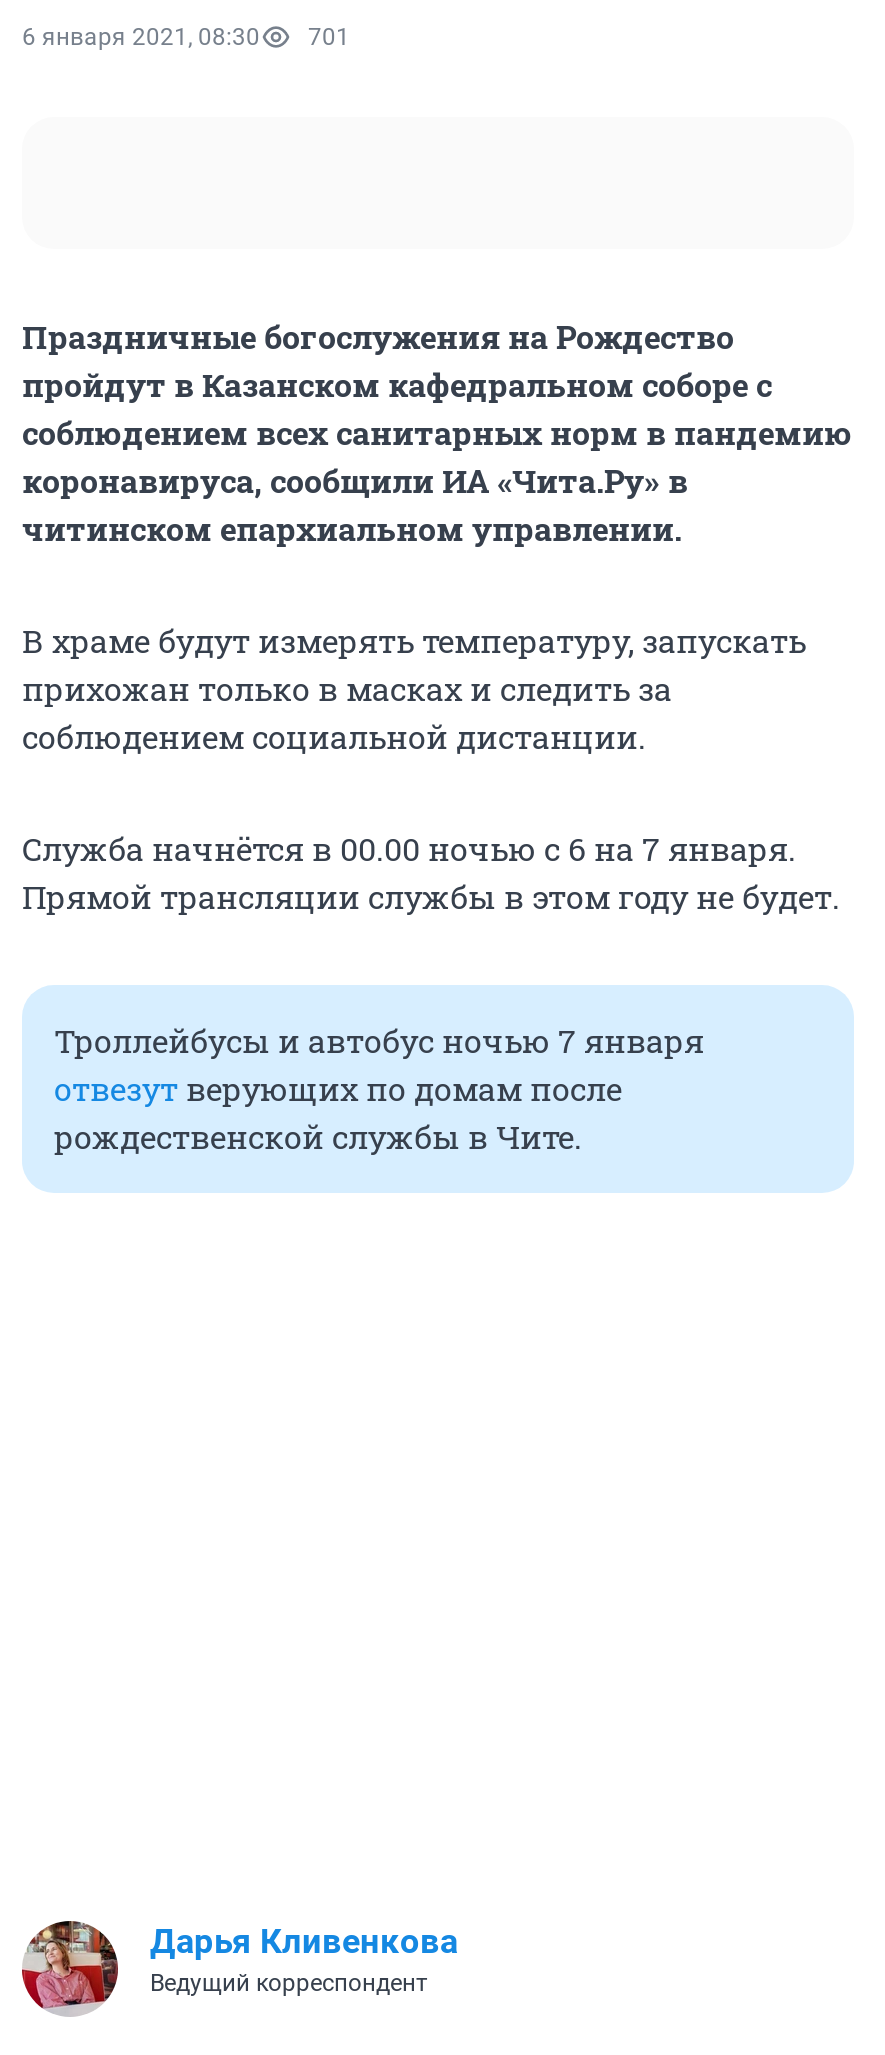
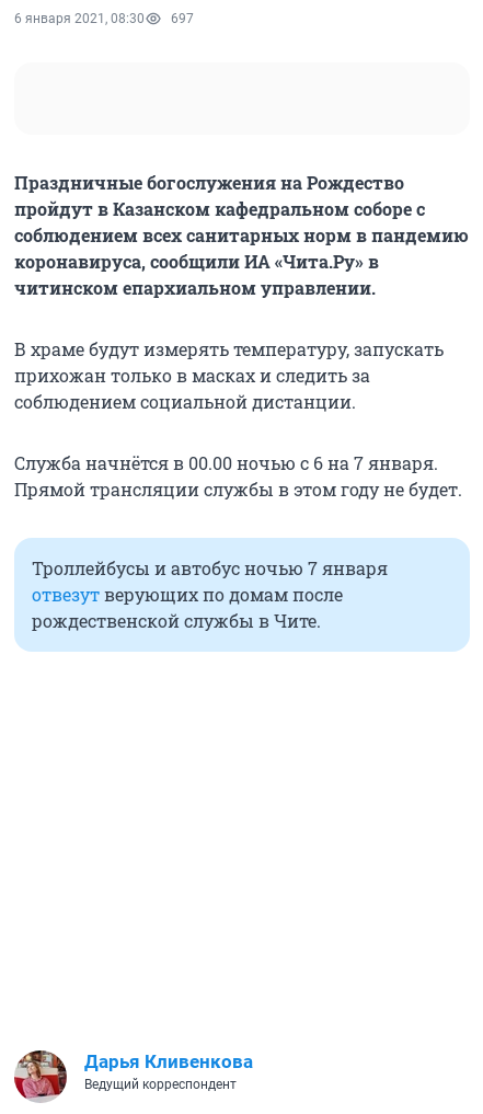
[22,23,350,51] 6 января 2021, 08:30 701 -> [14,11,194,26] 6 января 2021, 08:30 697

